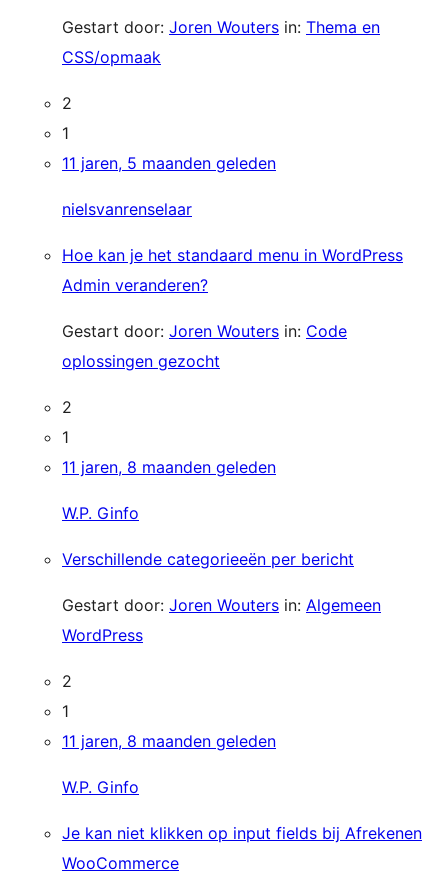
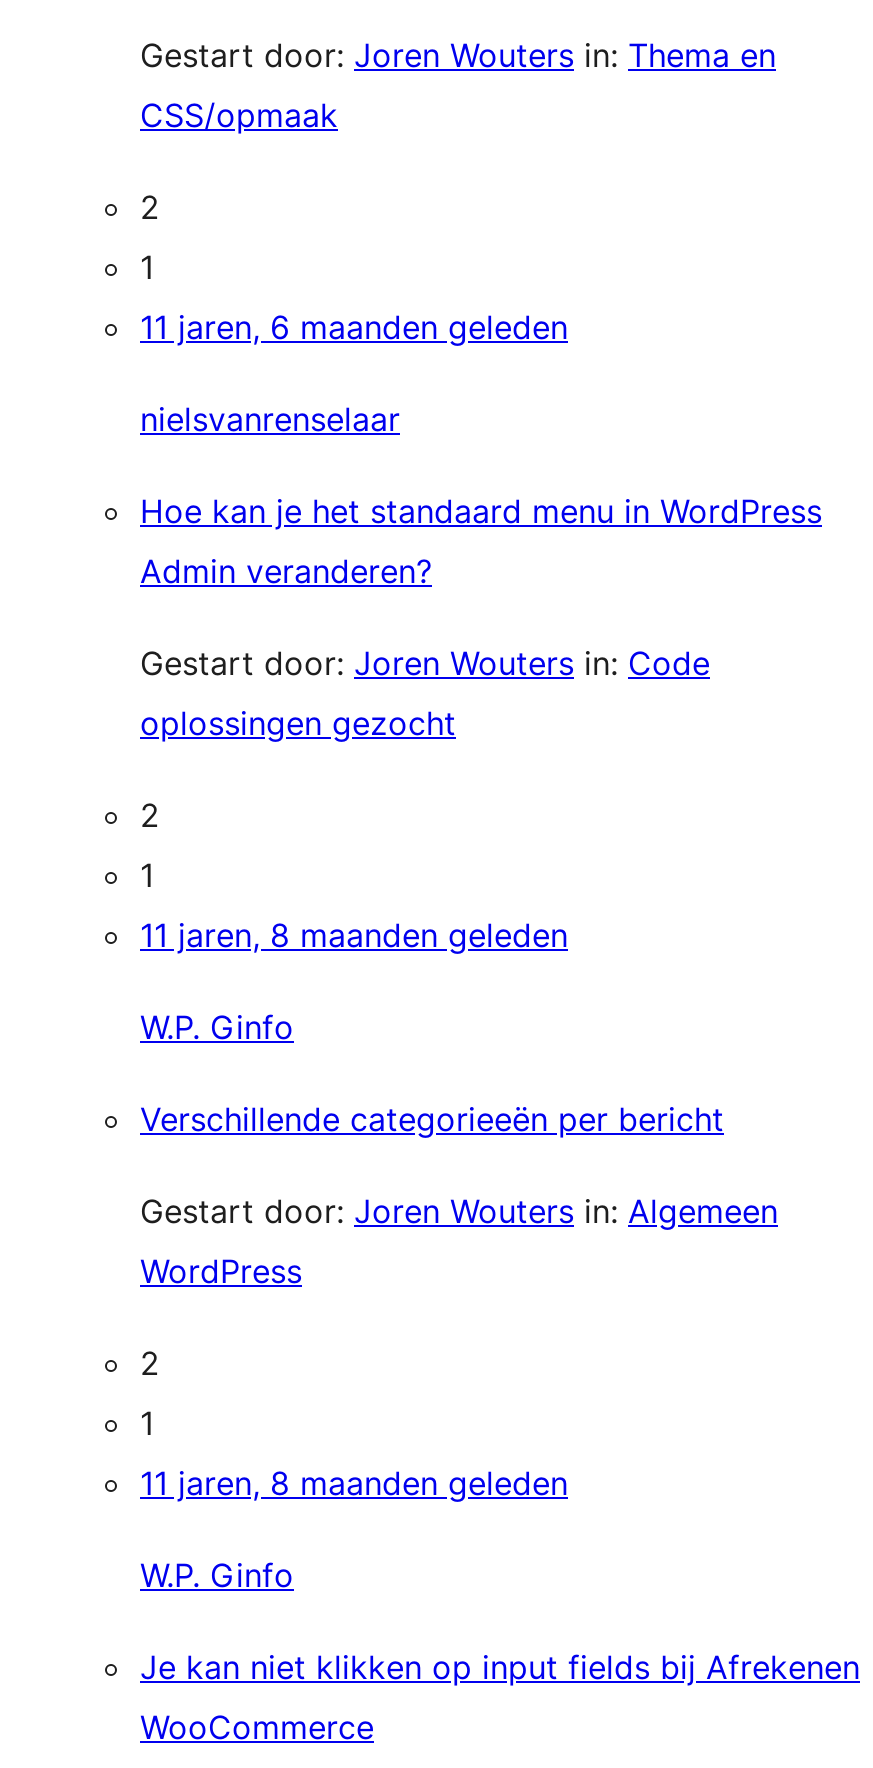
[62,153,276,173] 11 jaren, 5 maanden geleden -> [140,307,568,347] 11 jaren, 6 maanden geleden

